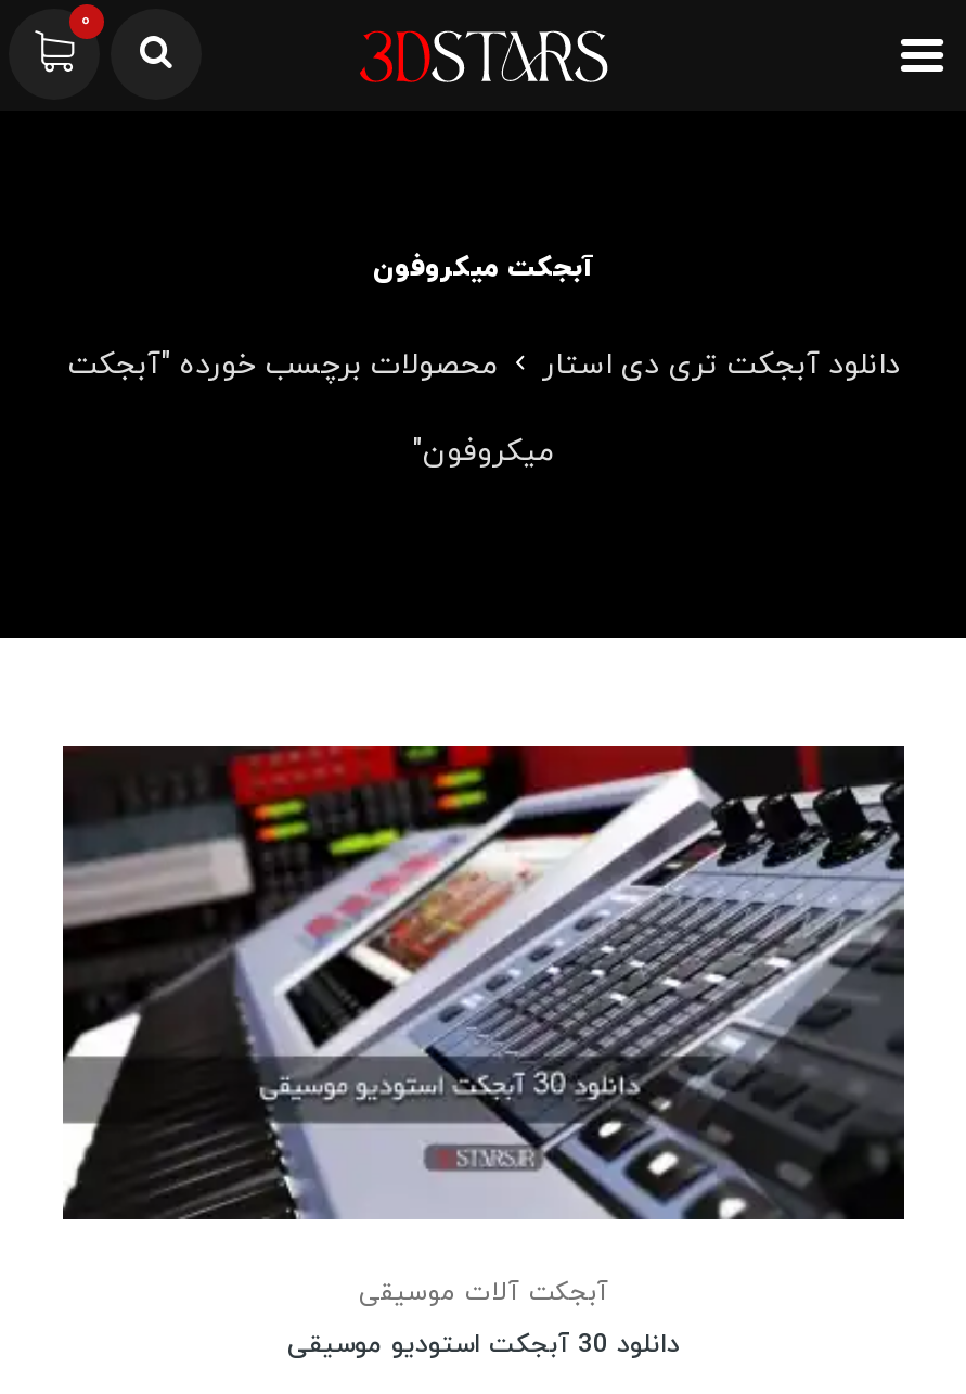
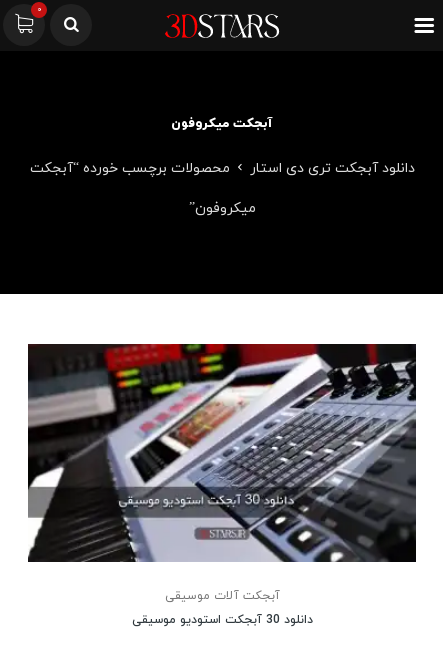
[67,345,499,386] محصولات برچسب خورده "آبجکت -> [29,159,229,178] محصولات برچسب خورده “آبجکت
[412,432,555,473] میکروفون" -> [188,199,255,218] میکروفون”

